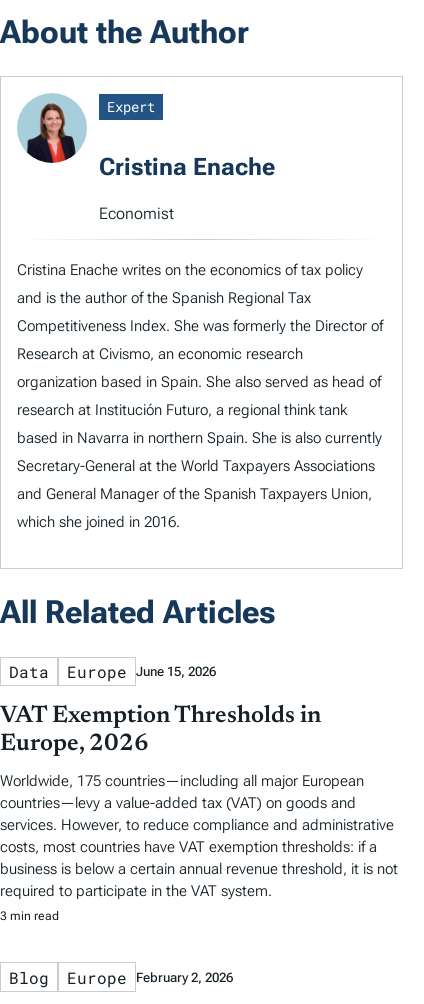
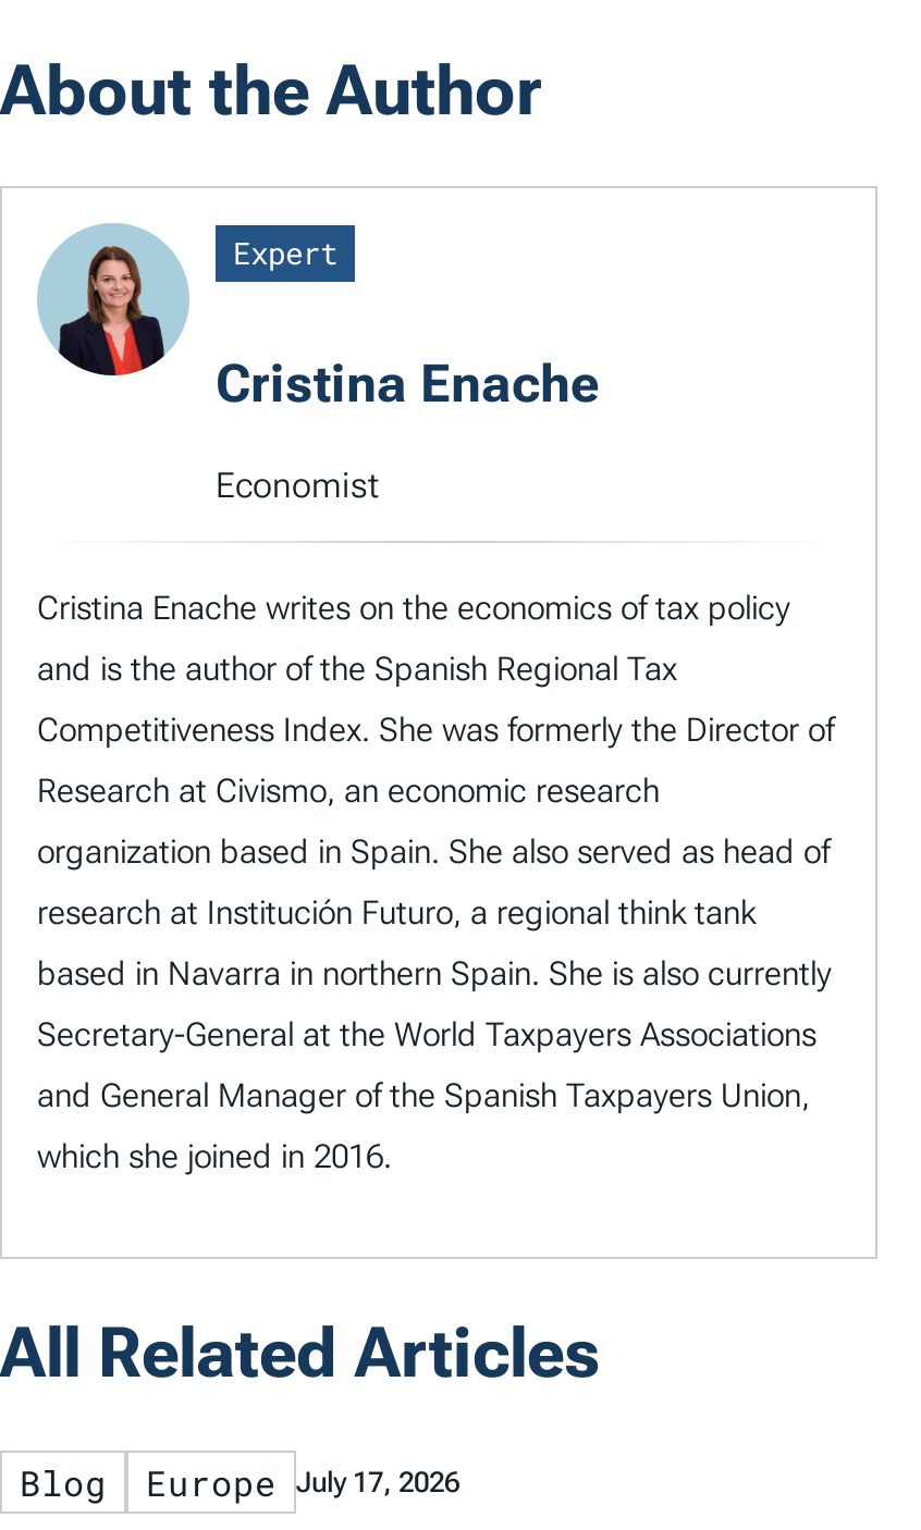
[0,661,398,923] Data | Europe June 15, 2026 | VAT Exemption Thresholds in | Europe, 2026 | Worldwide, 175 countries—including all major European | countries—levy a value-added tax (VAT) on goods and | services. However, to reduce compliance and administrative | costs, most countries have VAT exemption thresholds: if a | business is below a certain annual revenue threshold, it is not | required to participate in the VAT system. | 3 min read -> none
[67,966,233,987] Europe February 2, 2026 -> [146,1460,459,1505] Europe July 17, 2026

